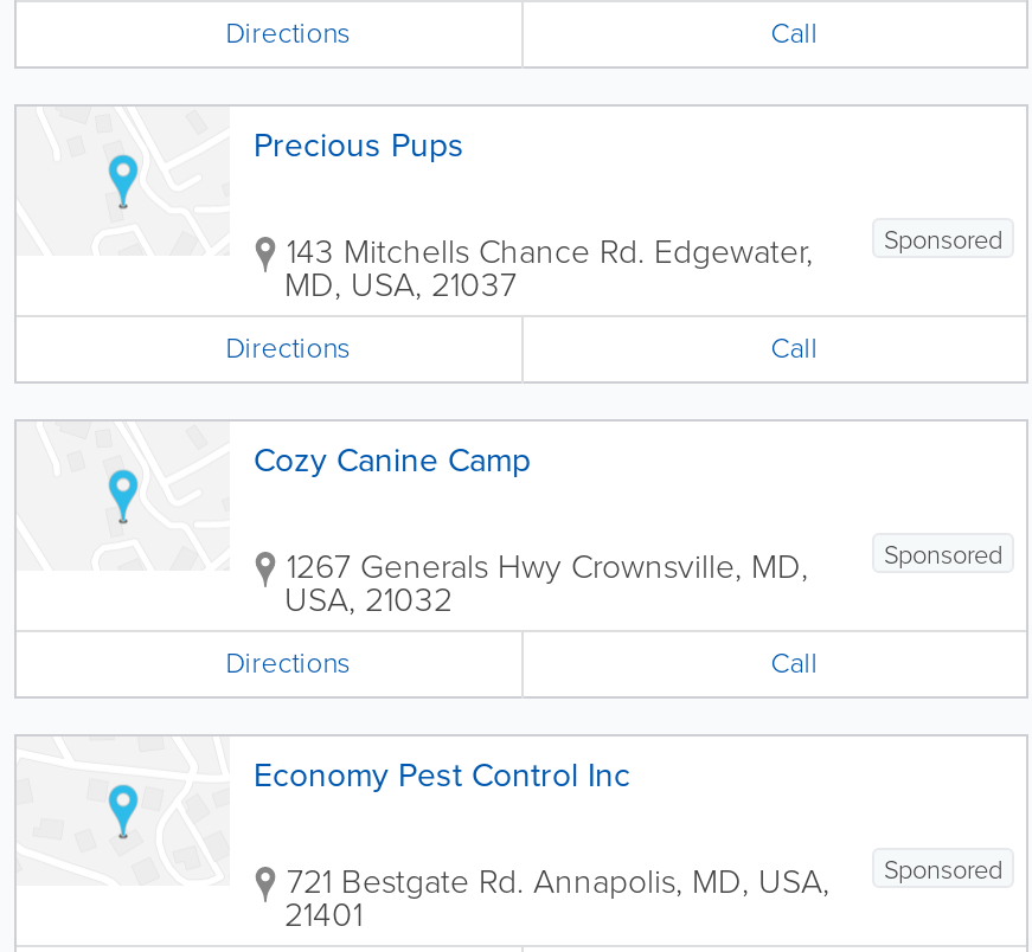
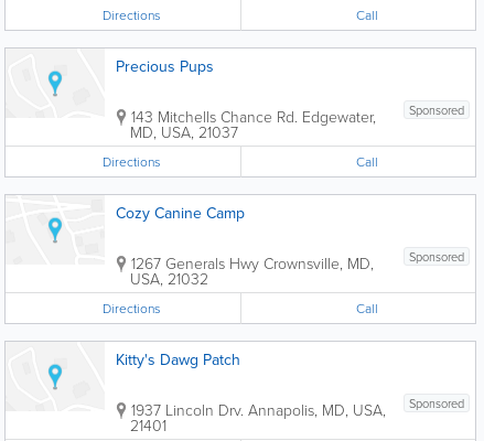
[254,751,630,800] Economy Pest Control Inc -> [116,348,240,370] Kitty's Dawg Patch
[287,857,829,907] 721 Bestgate Rd. Annapolis, MD, USA, -> [131,399,386,420] 1937 Lincoln Drv. Annapolis, MD, USA,

